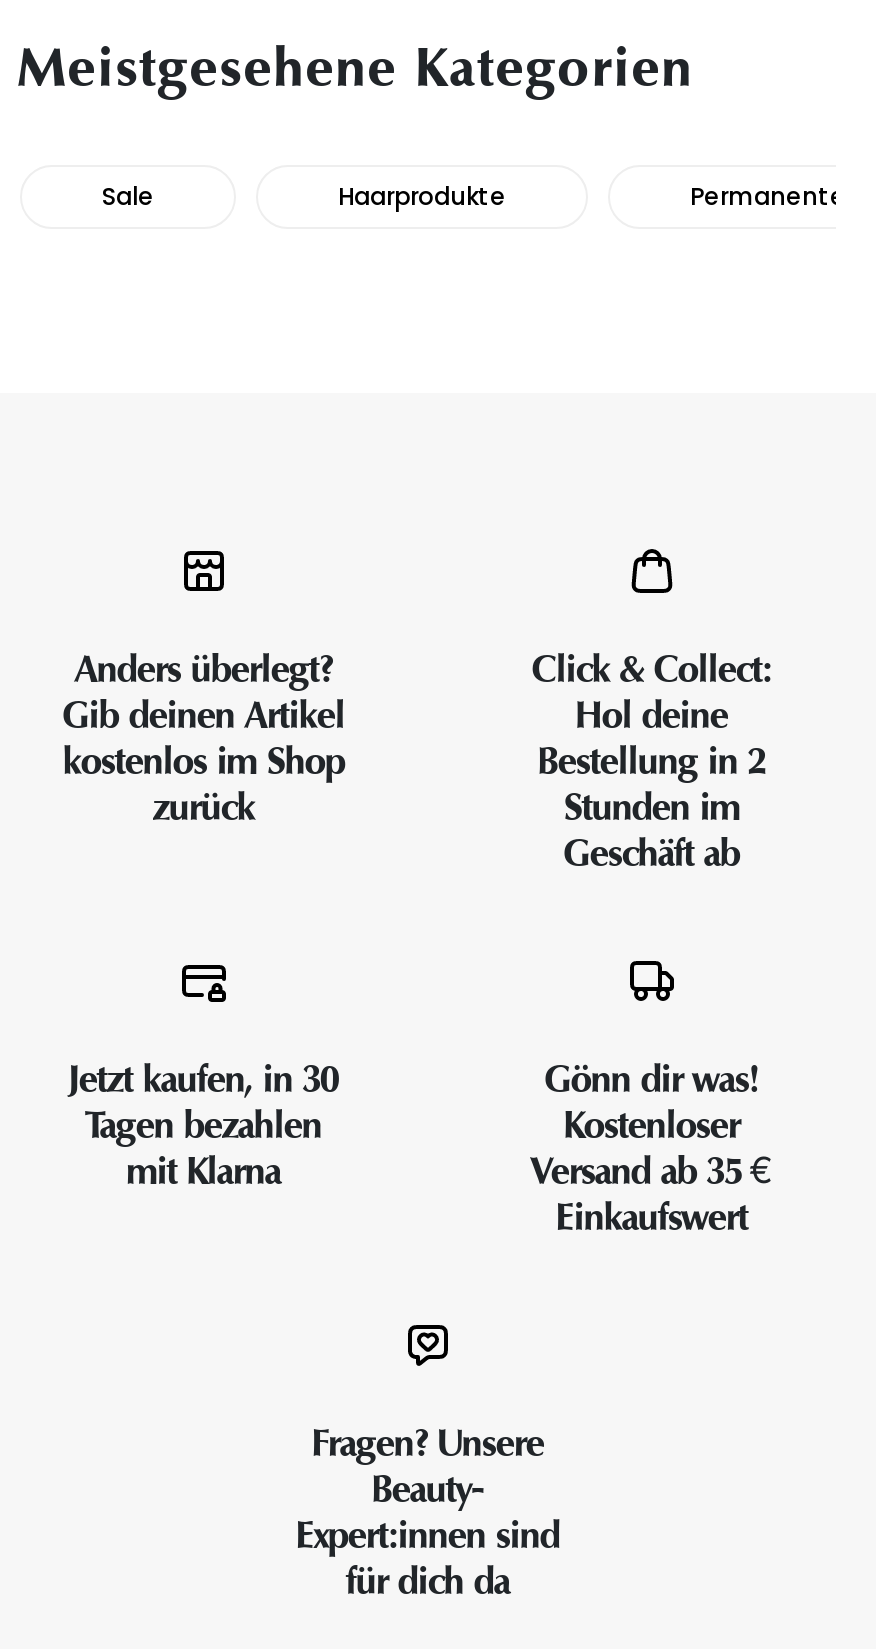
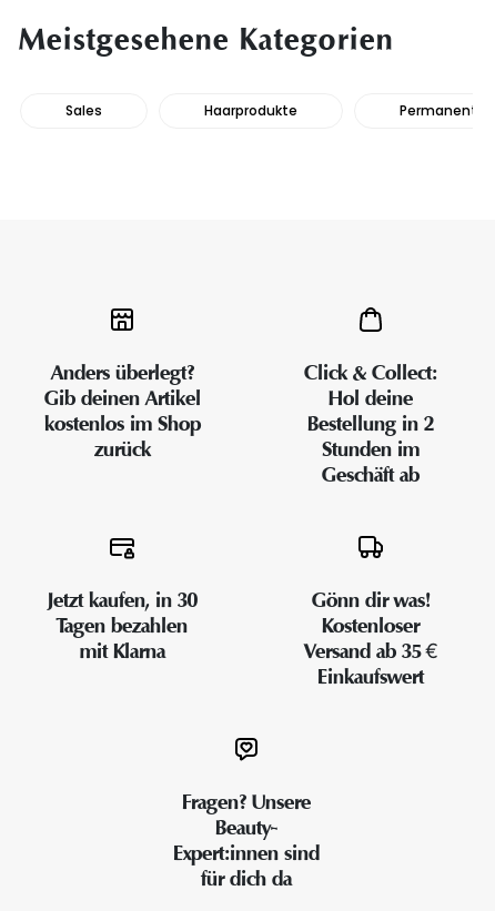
[102,179,154,213] Sale -> [65,101,102,120] Sales

